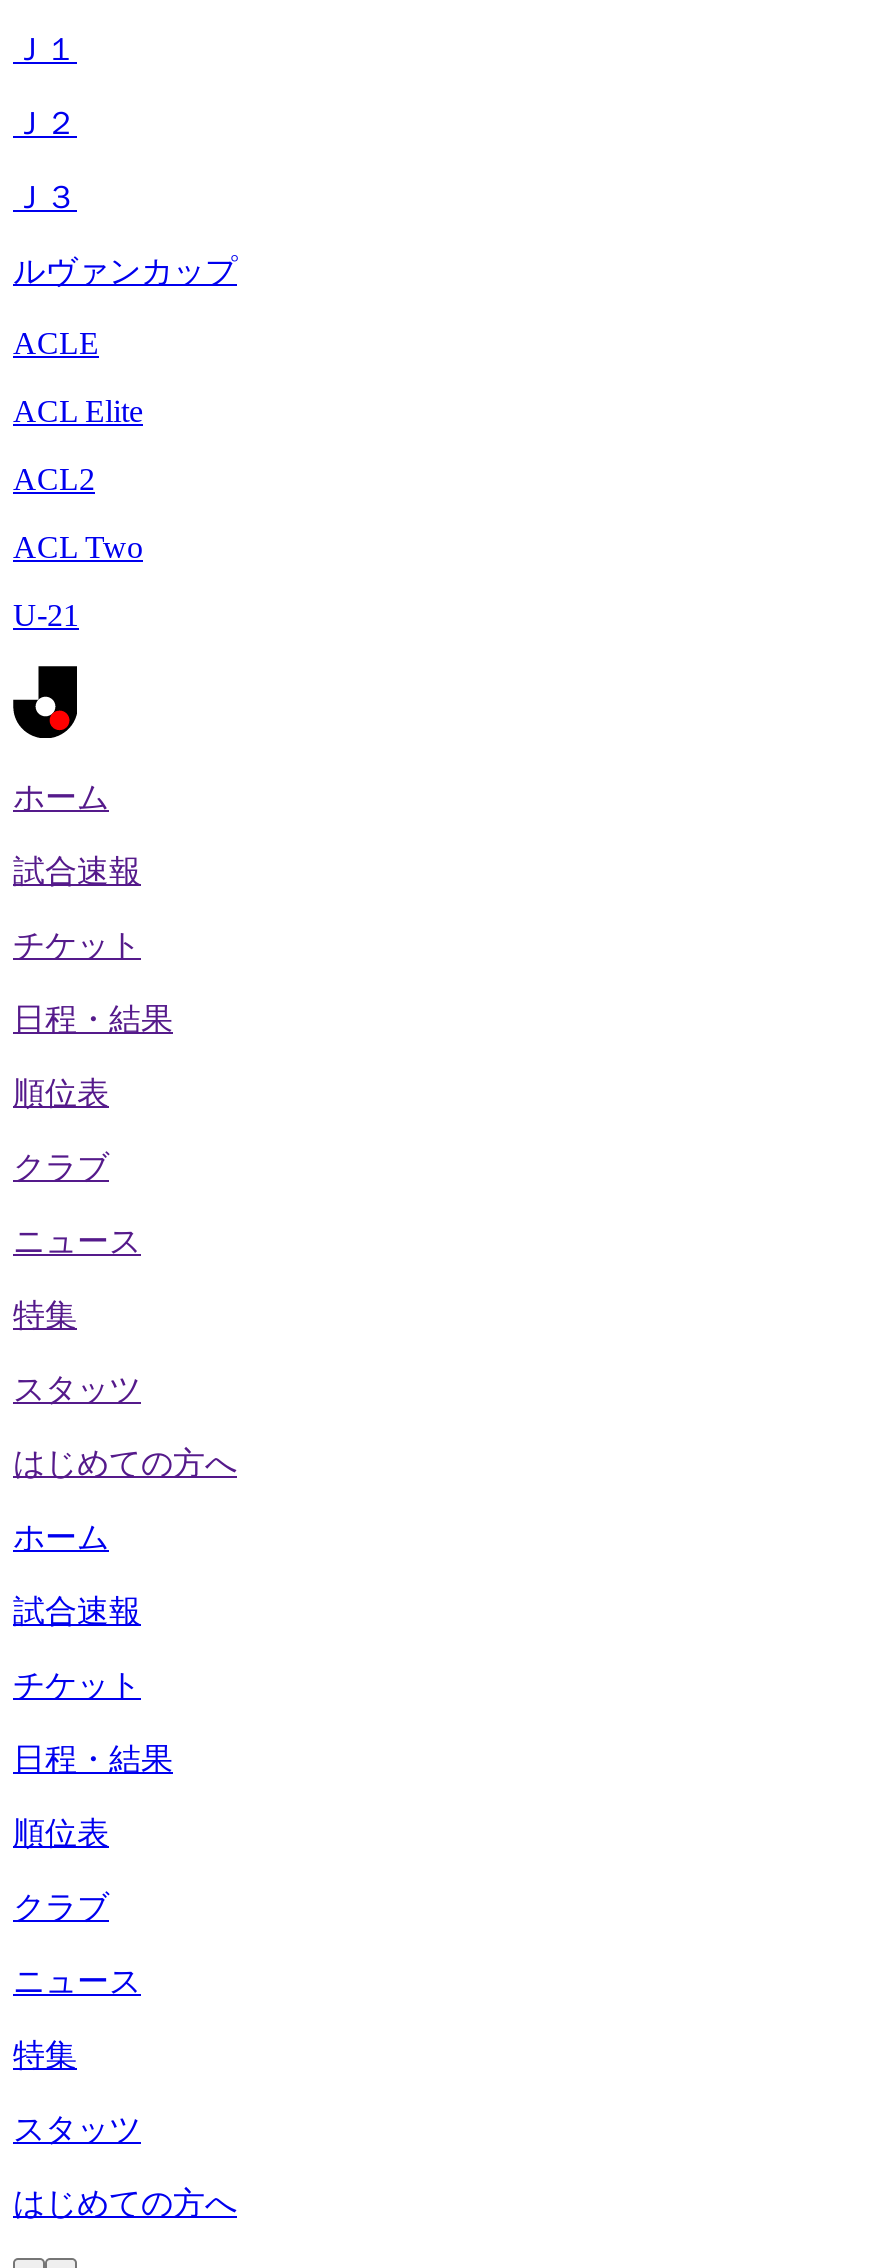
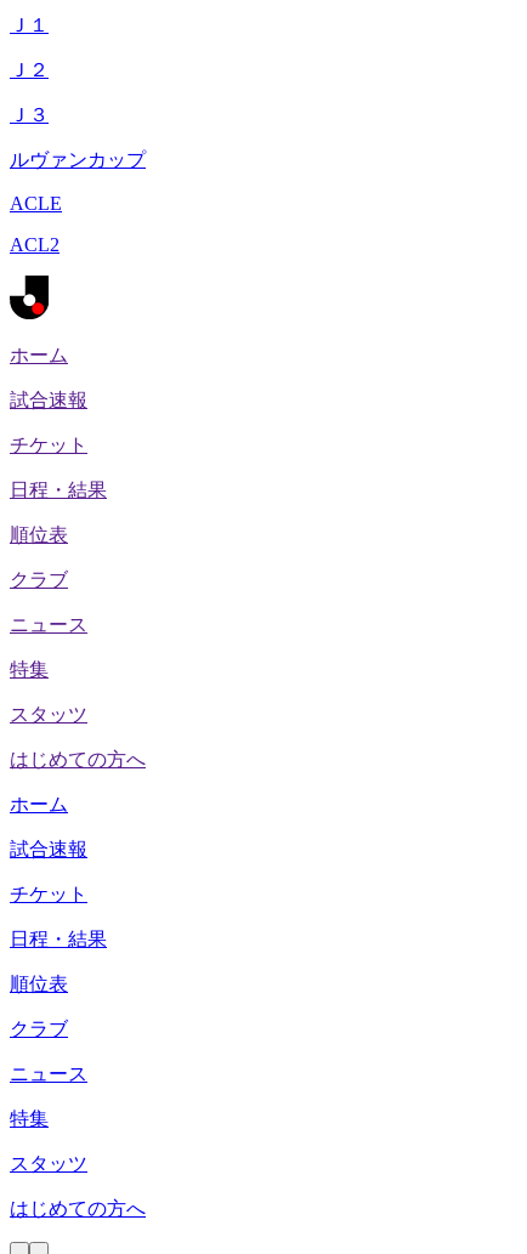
[13,394,143,428] ACL Elite -> none
[13,530,143,632] ACL Two | U-21 -> none

